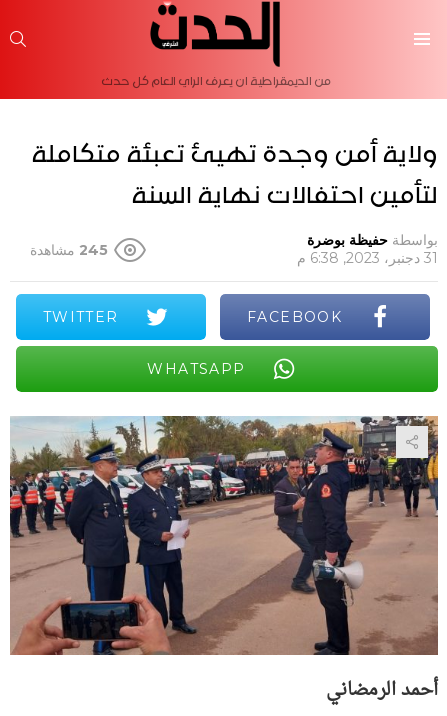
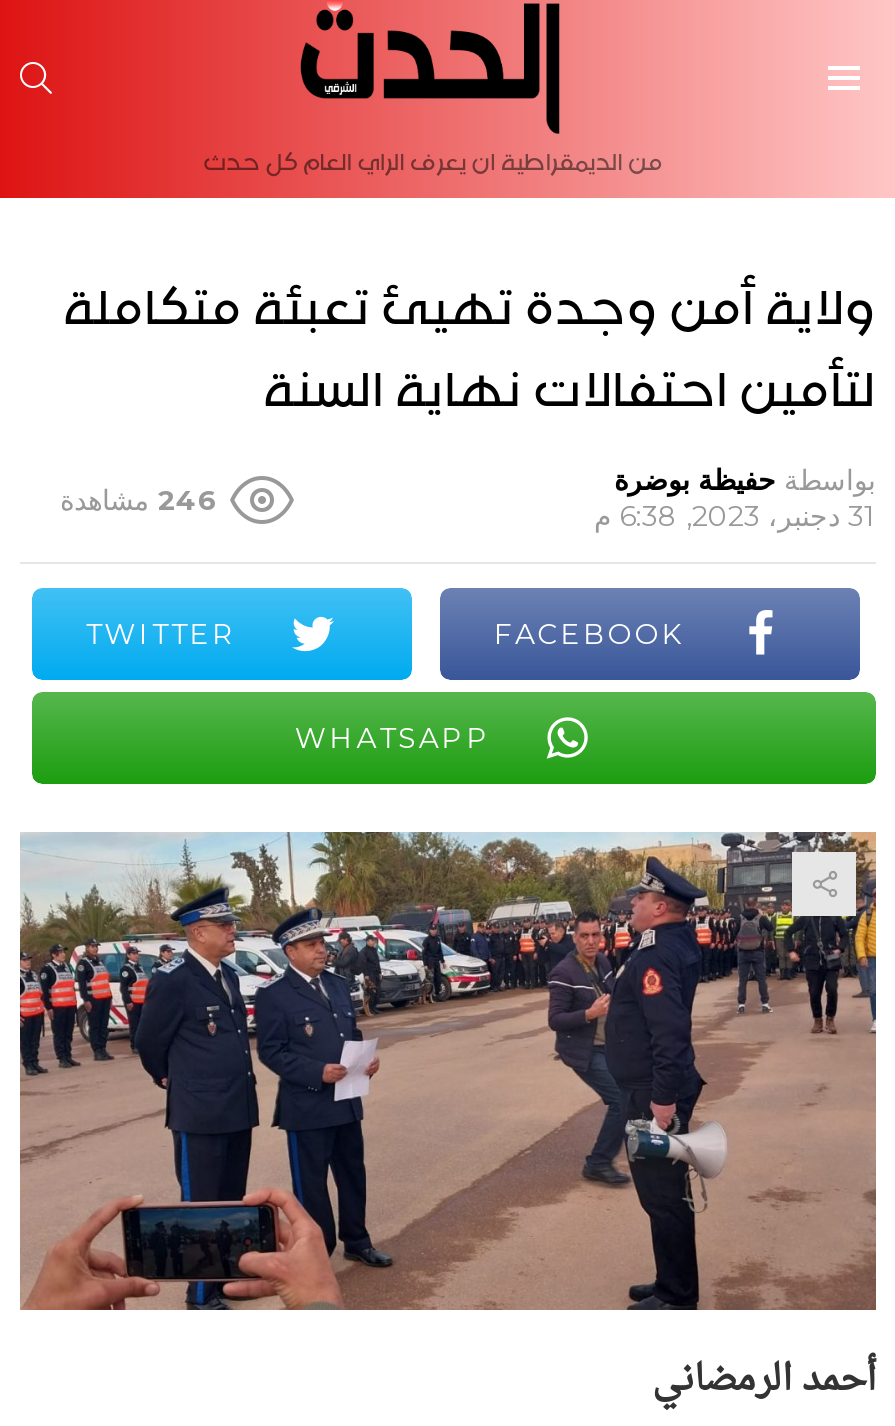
[30,241,108,259] 245 مشاهدة -> [60,481,218,517] 246 مشاهدة

